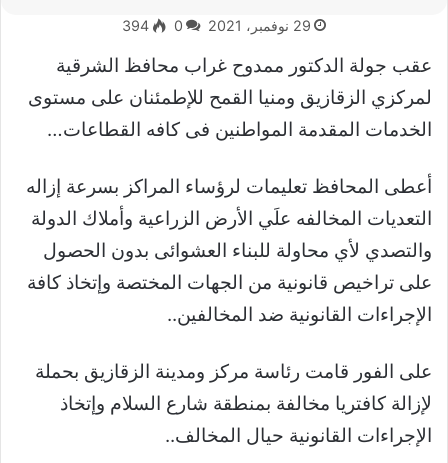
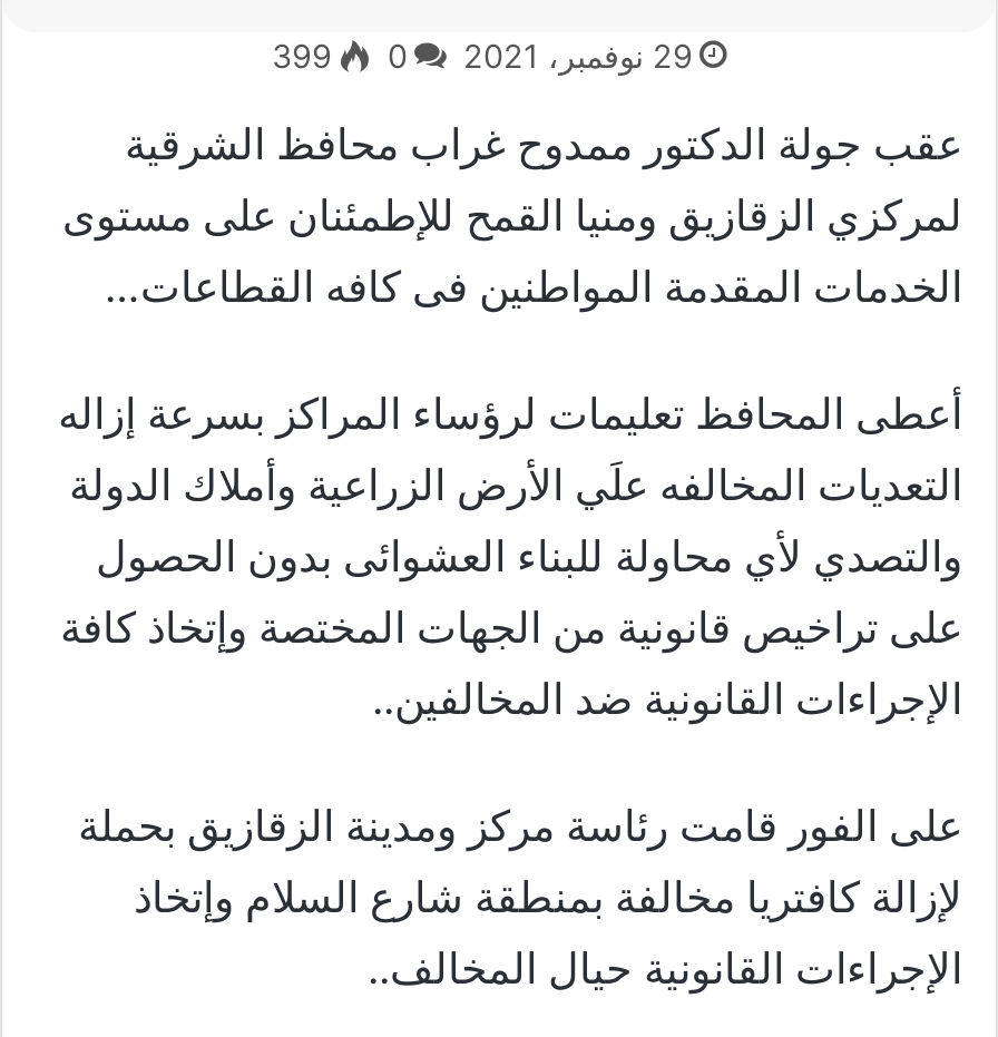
[122,16,183,33] 394 0 -> [272,36,408,74] 399 0

